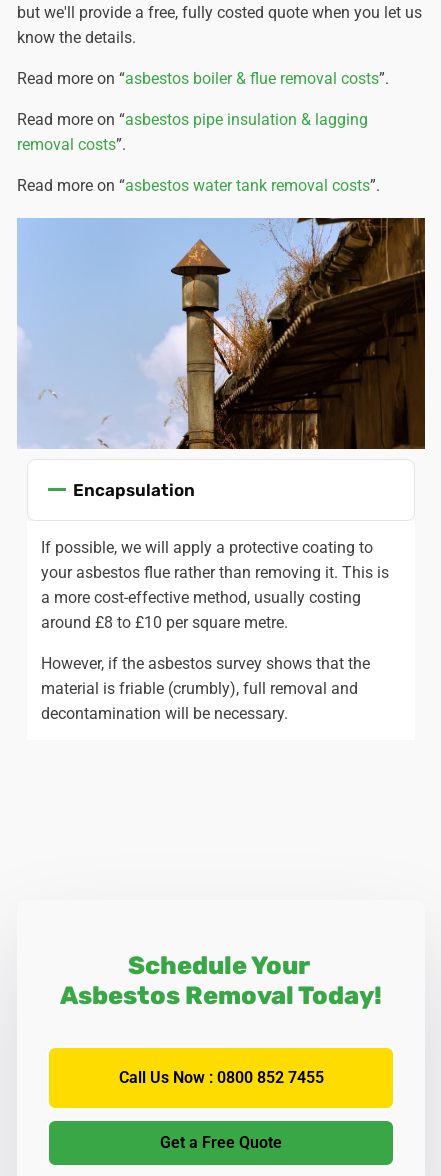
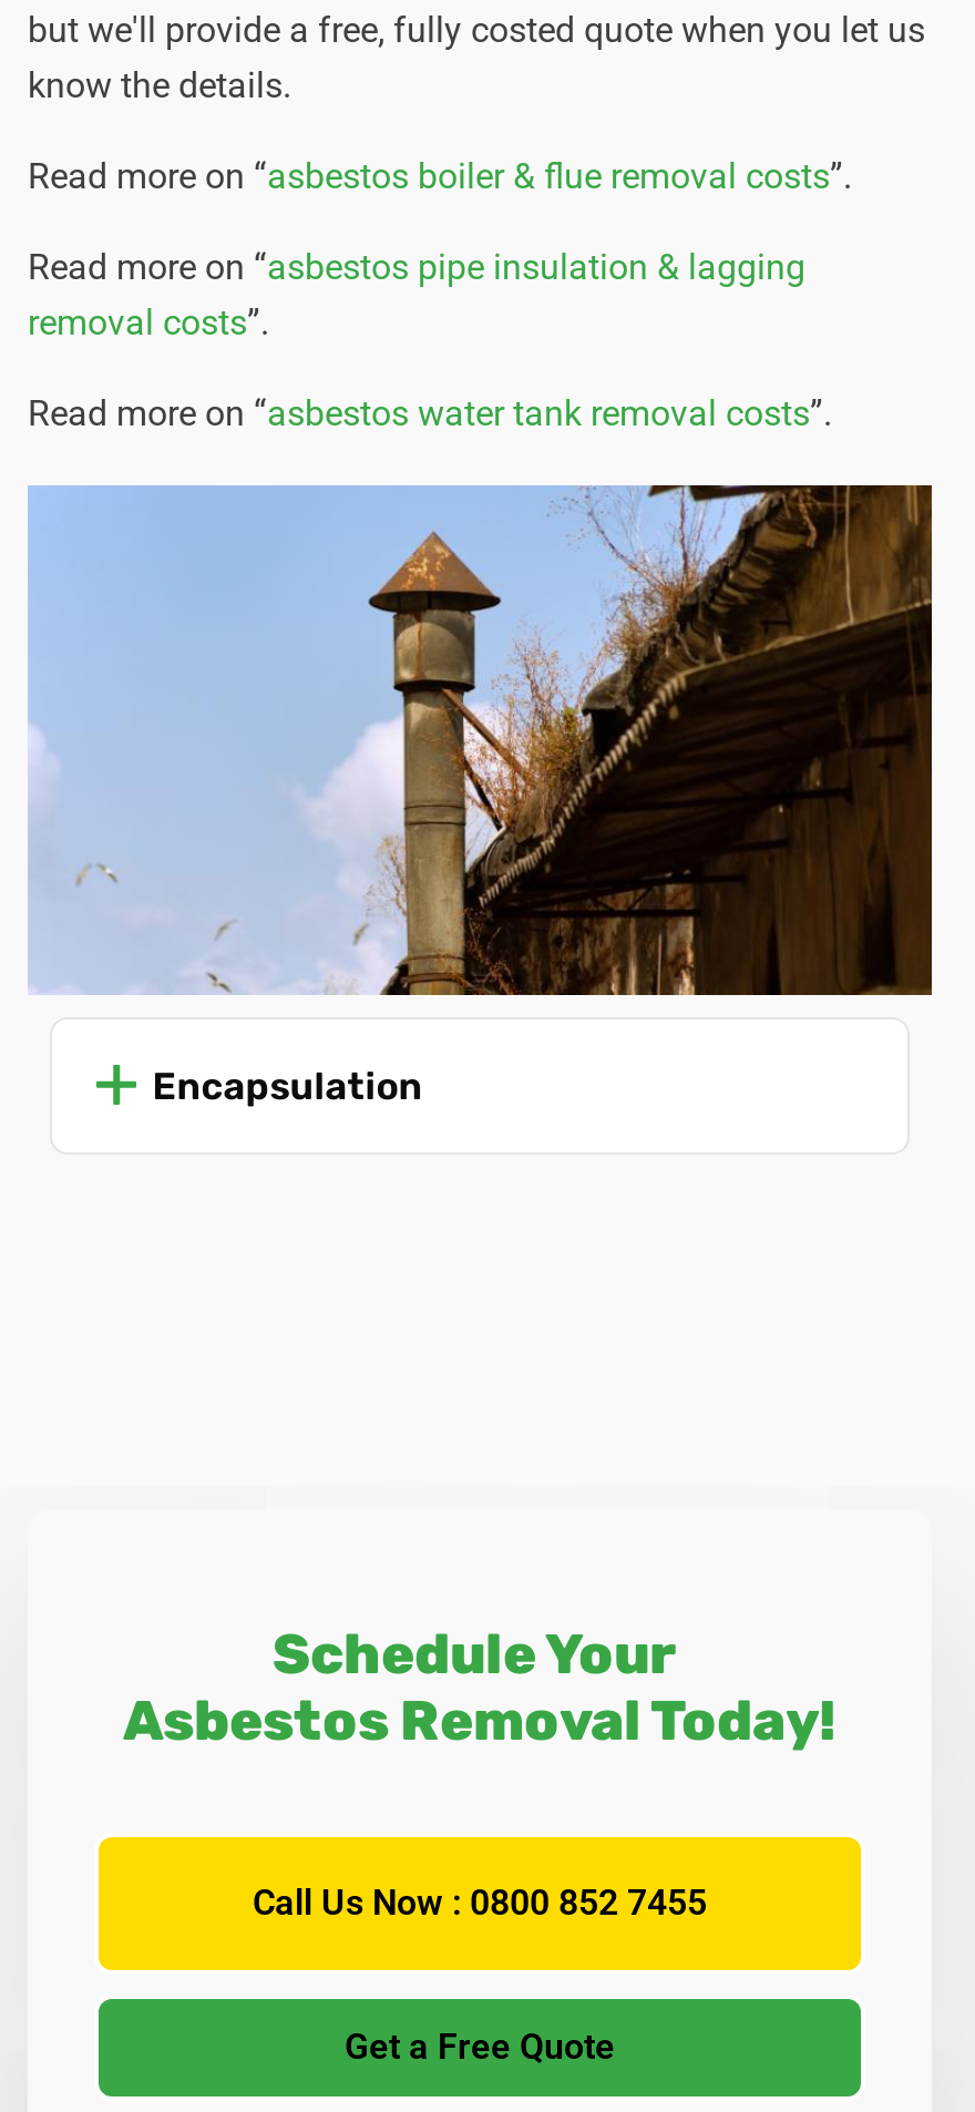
[41,537,389,722] If possible, we will apply a protective coating to | your asbestos flue rather than removing it. This is | a more cost-effective method, usually costing | around £8 to £10 per square metre. | However, if the asbestos survey shows that the | material is friable (crumbly), full removal and | decontamination will be necessary. -> none

